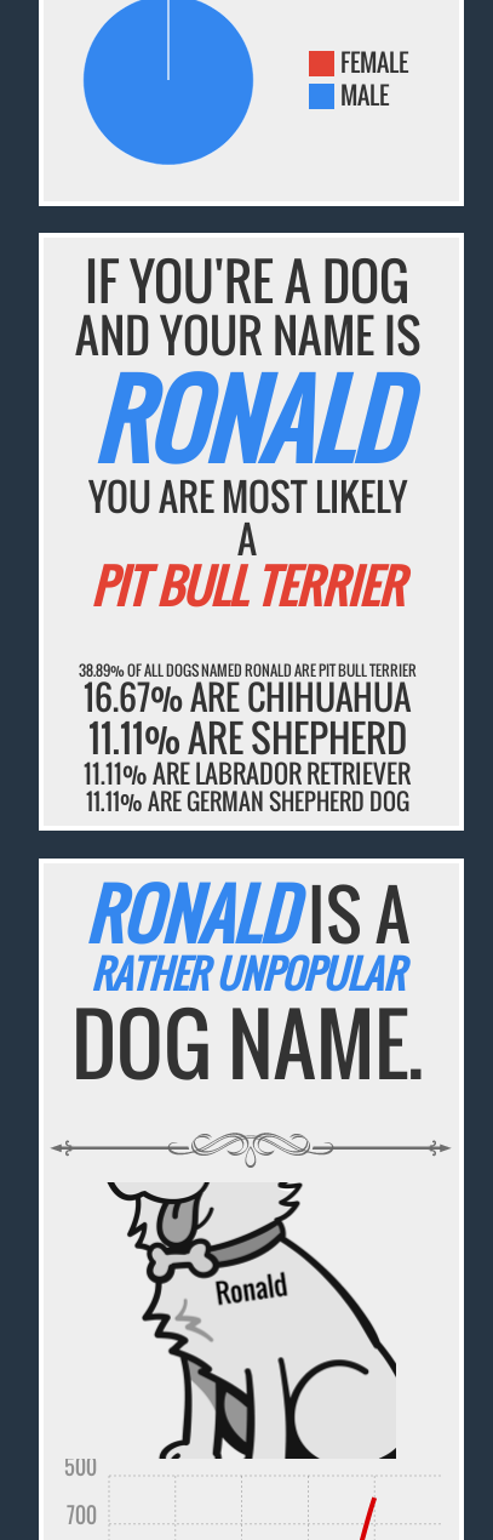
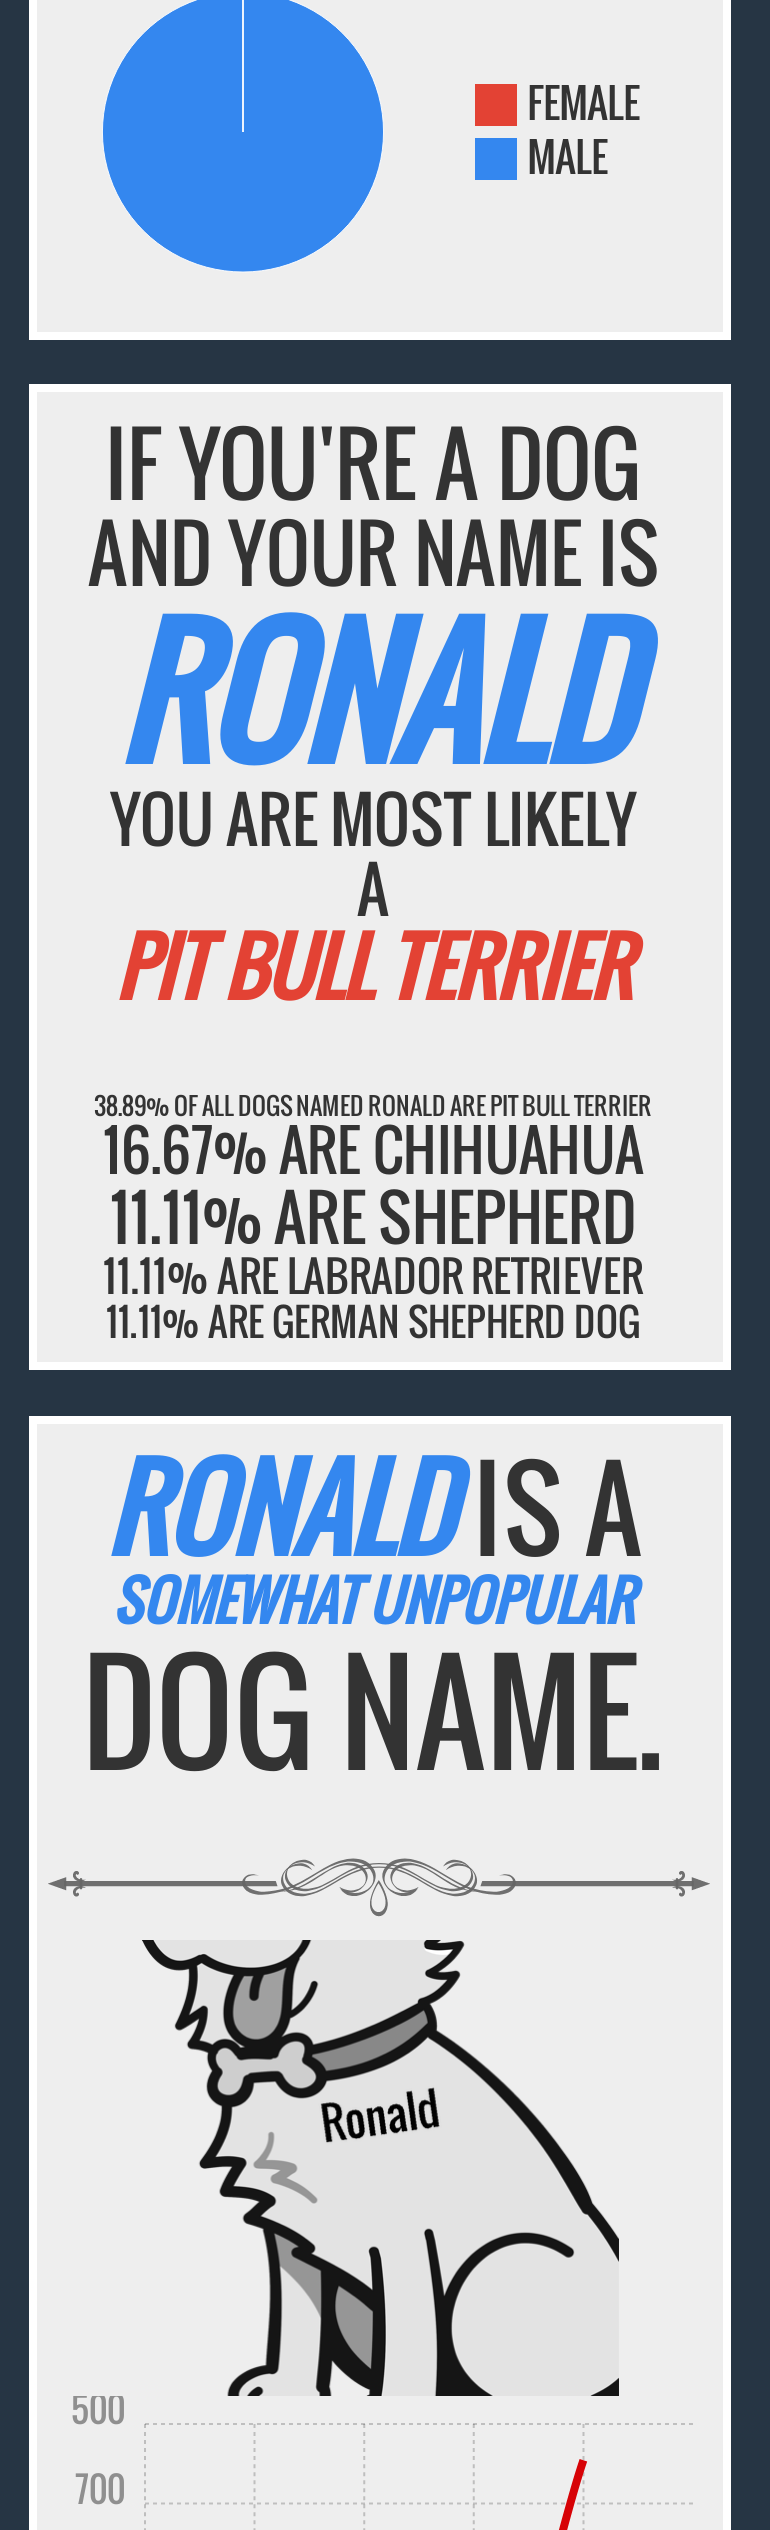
[91,945,403,1002] RATHER UNPOPULAR -> [112,1561,634,1641] SOMEWHAT UNPOPULAR

